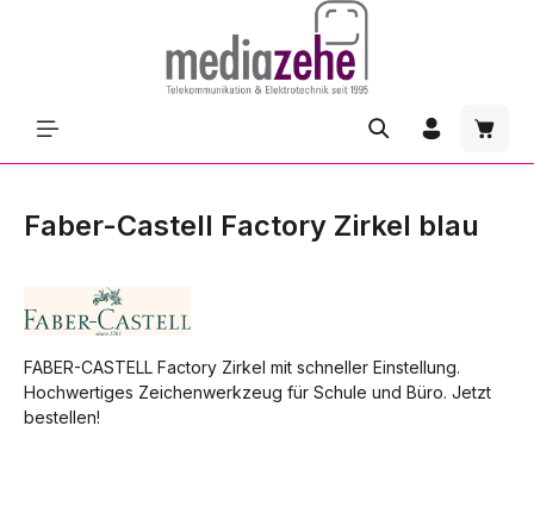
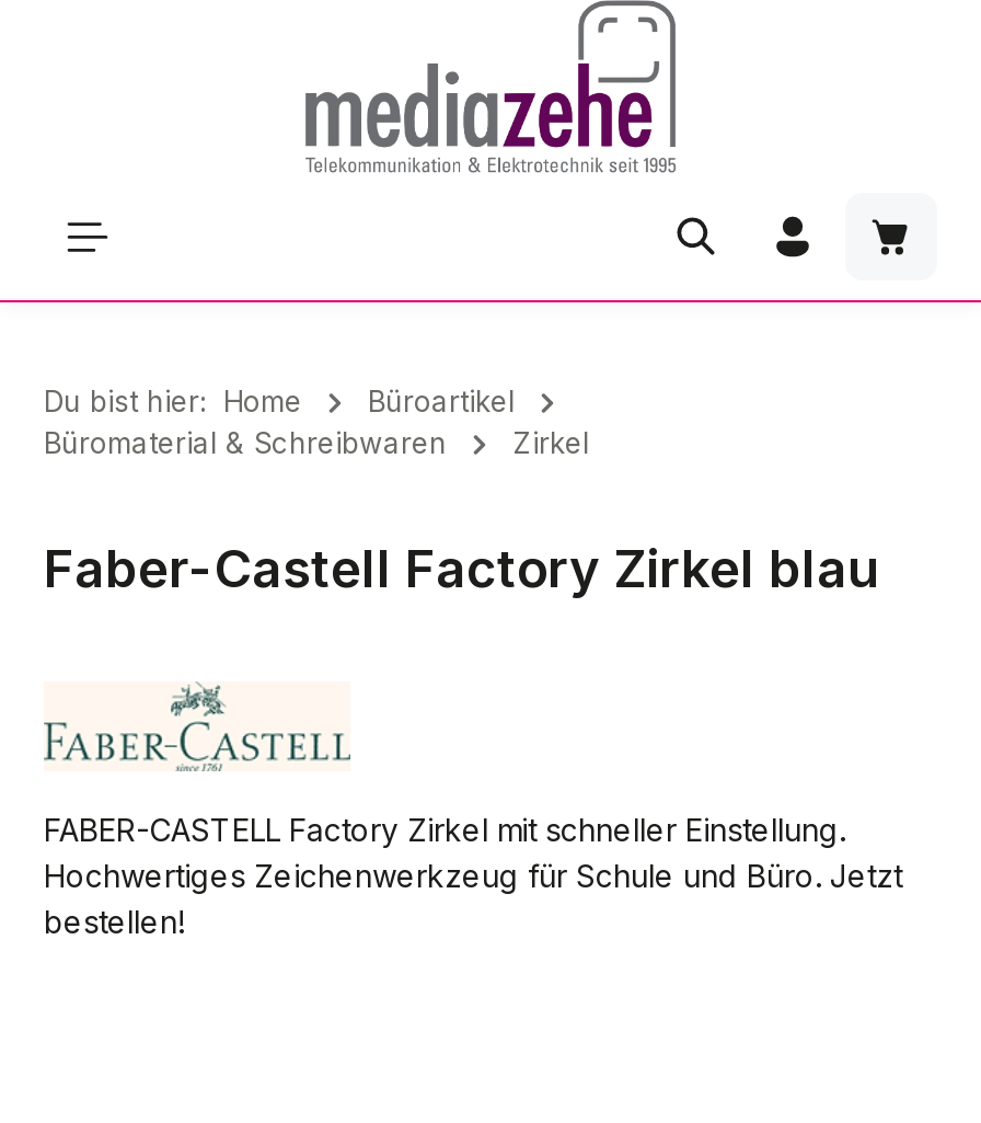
none -> [44,383,589,460] Du bist hier: Home | Büroartikel | Büromaterial & Schreibwaren | Zirkel

